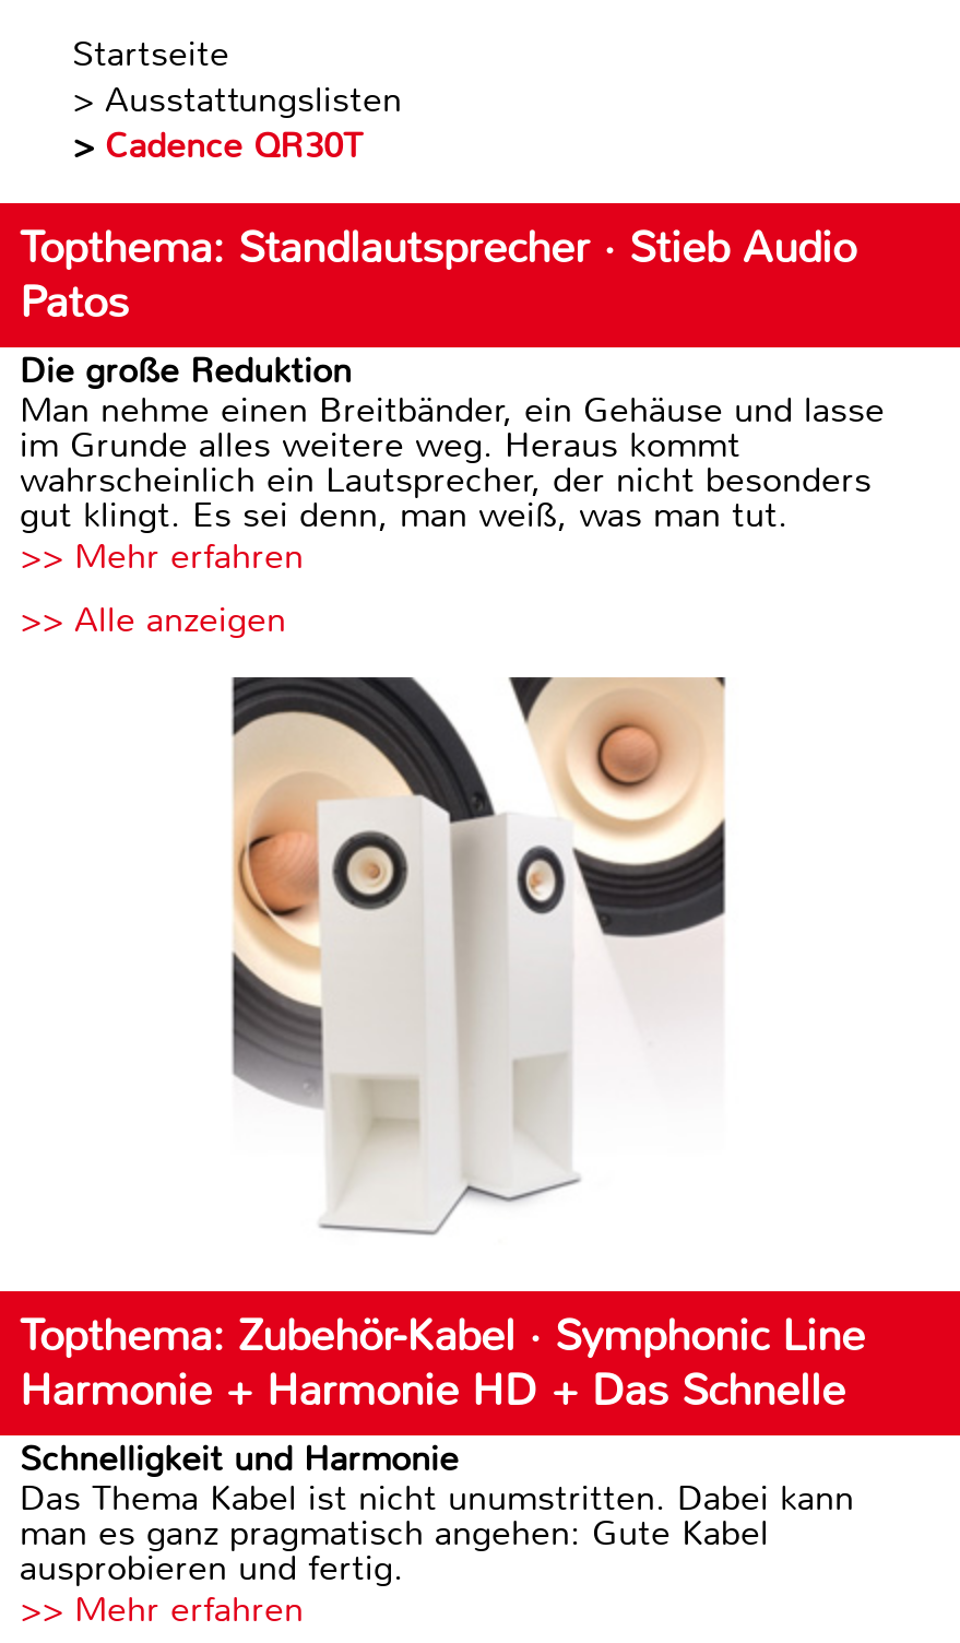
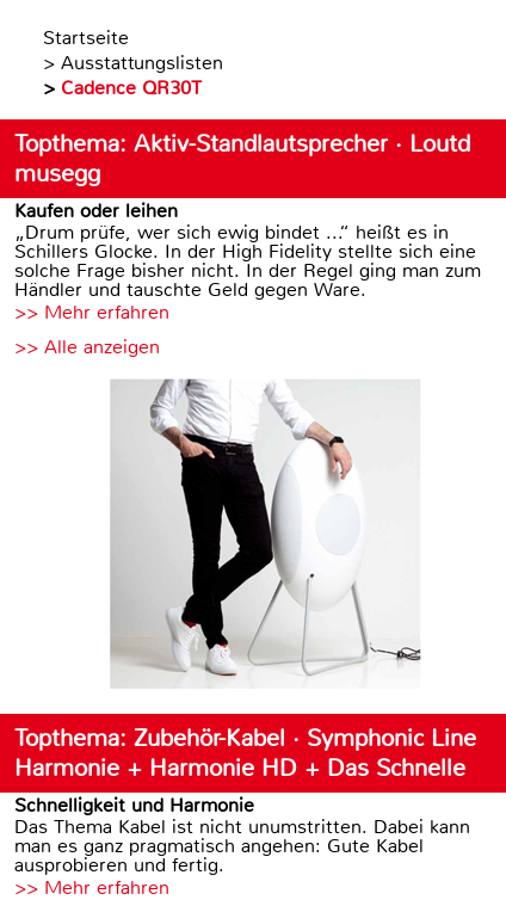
[20,221,885,537] Topthema: Standlautsprecher · Stieb Audio | Patos | Die große Reduktion | Man nehme einen Breitbänder, ein Gehäuse und lasse | im Grunde alles weitere weg. Heraus kommt | wahrscheinlich ein Lautsprecher, der nicht besonders | gut klingt. Es sei denn, man weiß, was man tut. -> [14,129,481,302] Topthema: Aktiv-Standlautsprecher · Loutd | musegg | Kaufen oder leihen | „Drum prüfe, wer sich ewig bindet ...“ heißt es in | Schillers Glocke. In der High Fidelity stellte sich eine | solche Frage bisher nicht. In der Regel ging man zum | Händler und tauschte Geld gegen Ware.
[197,675,762,1239] [image] -> [110,378,421,688] [image]

